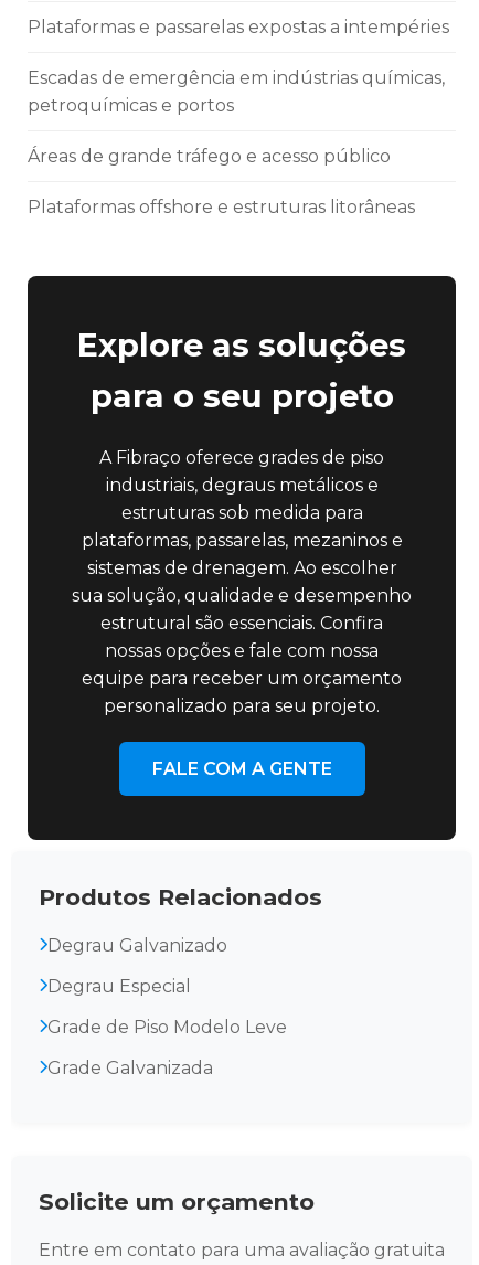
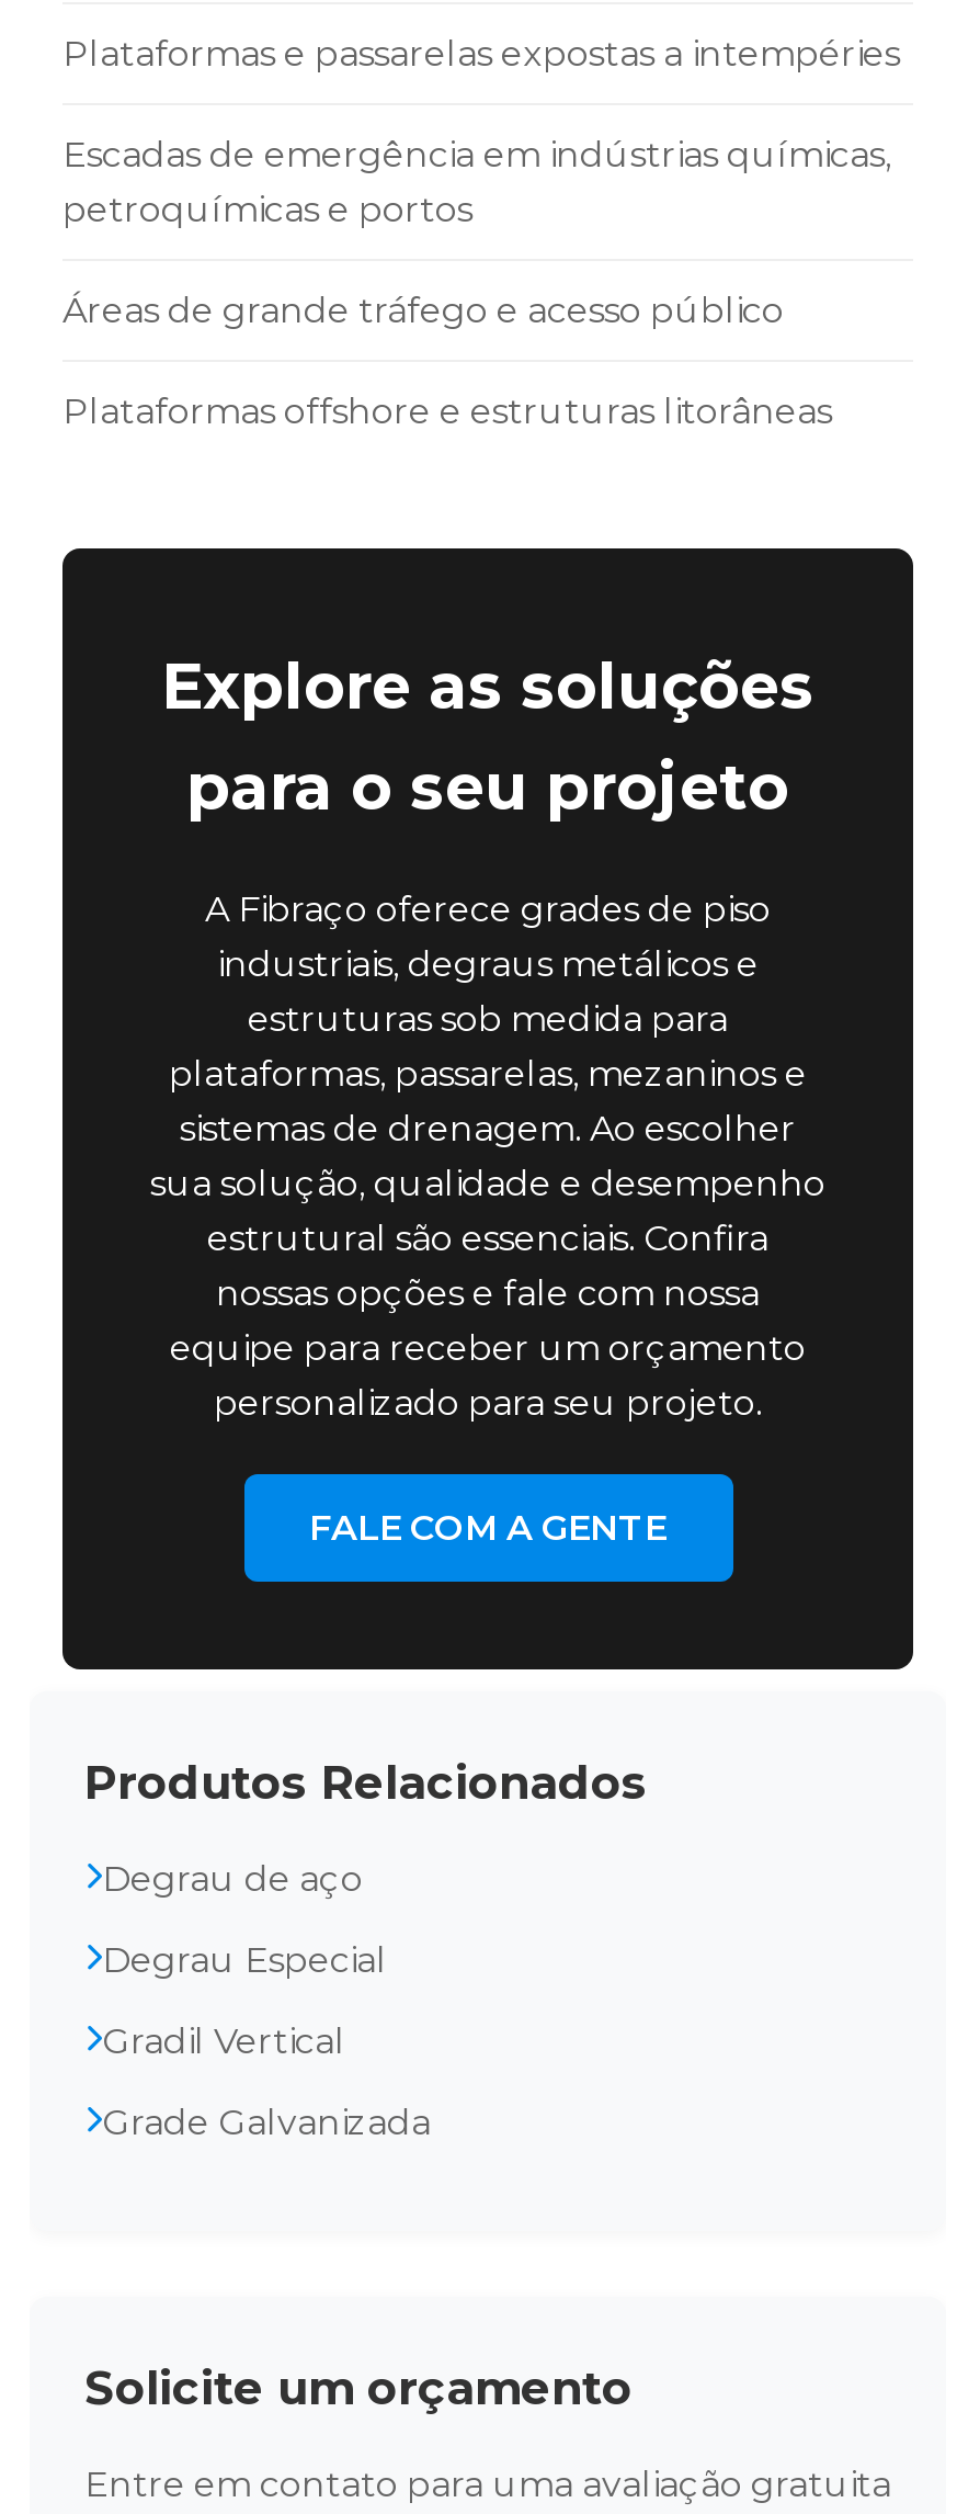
[47,934,227,955] Degrau Galvanizado -> [102,1857,363,1899] Degrau de aço
[47,1016,287,1037] Grade de Piso Modelo Leve -> [102,2019,345,2061] Gradil Vertical

